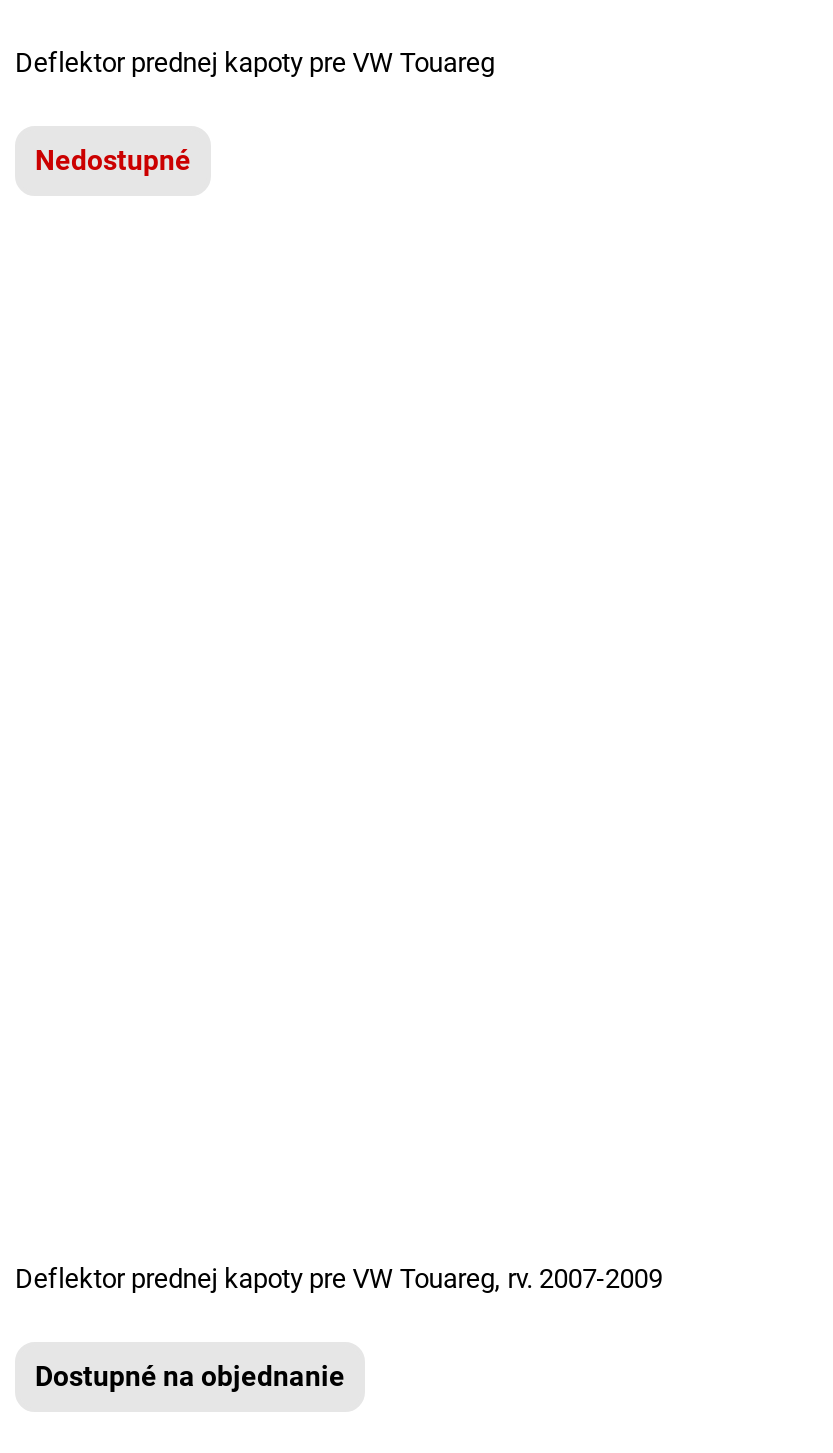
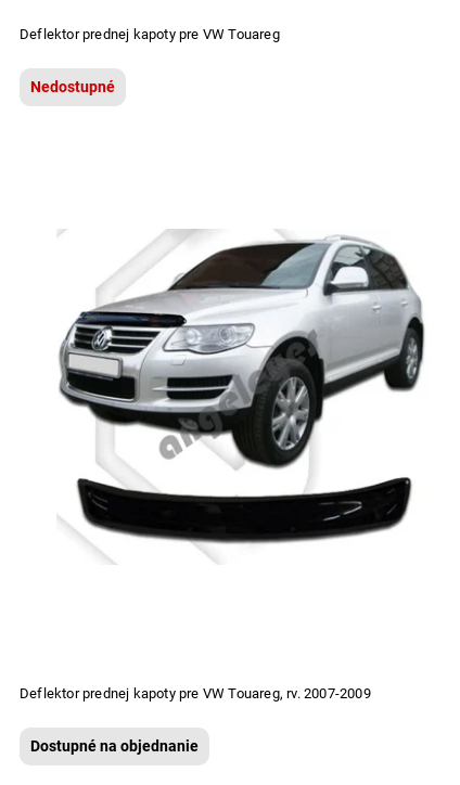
none -> [59,229,425,544] [image]

